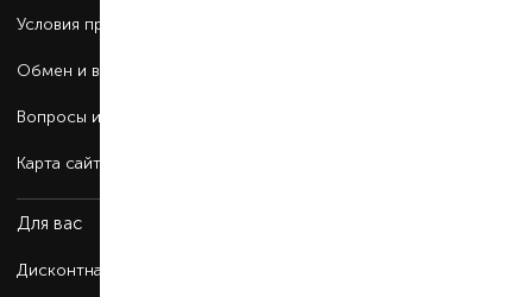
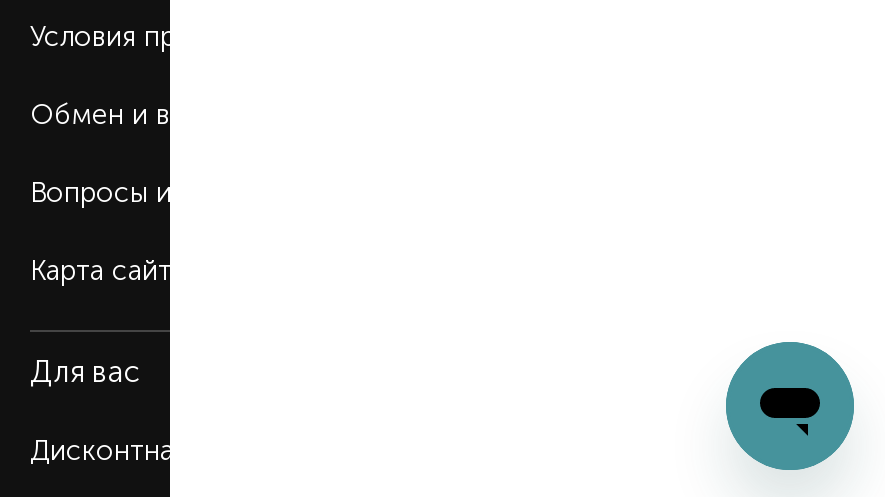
none -> [724,340,856,476] [image]

